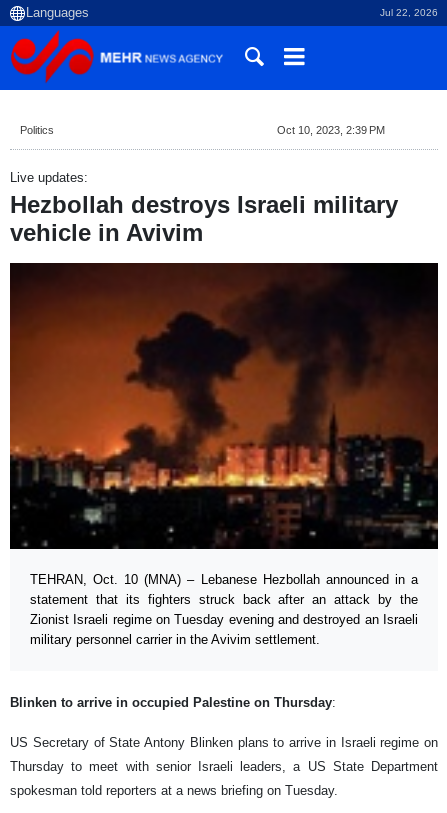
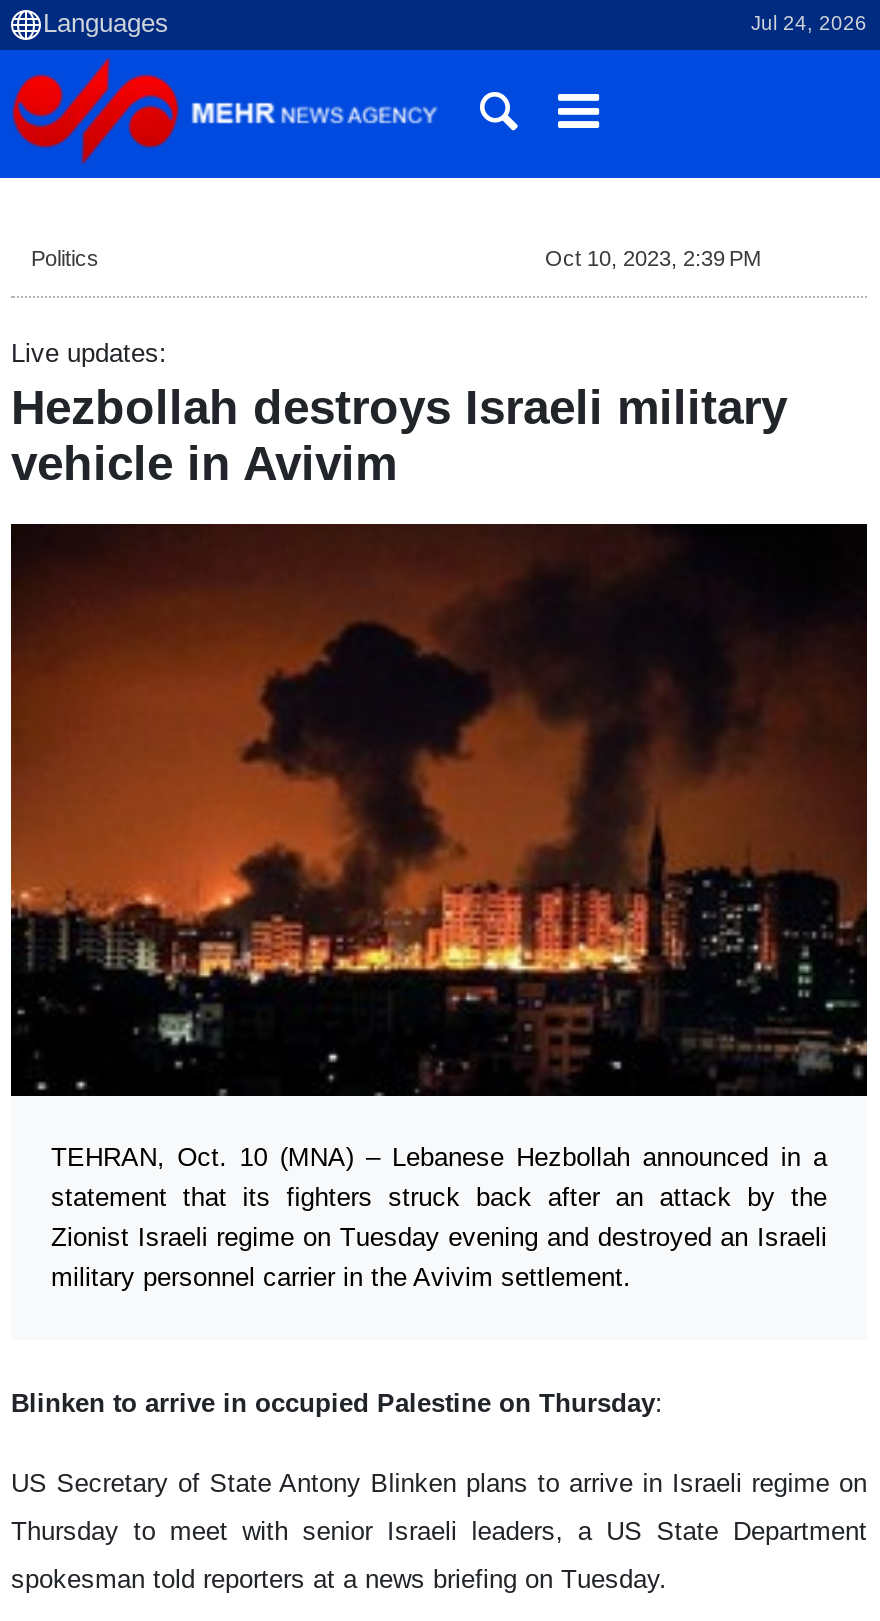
[380,7,438,18] Jul 22, 2026 -> [751,12,867,34] Jul 24, 2026

